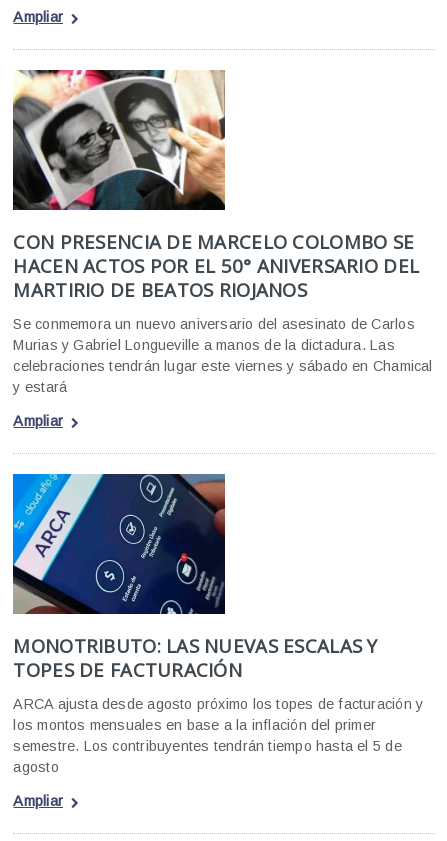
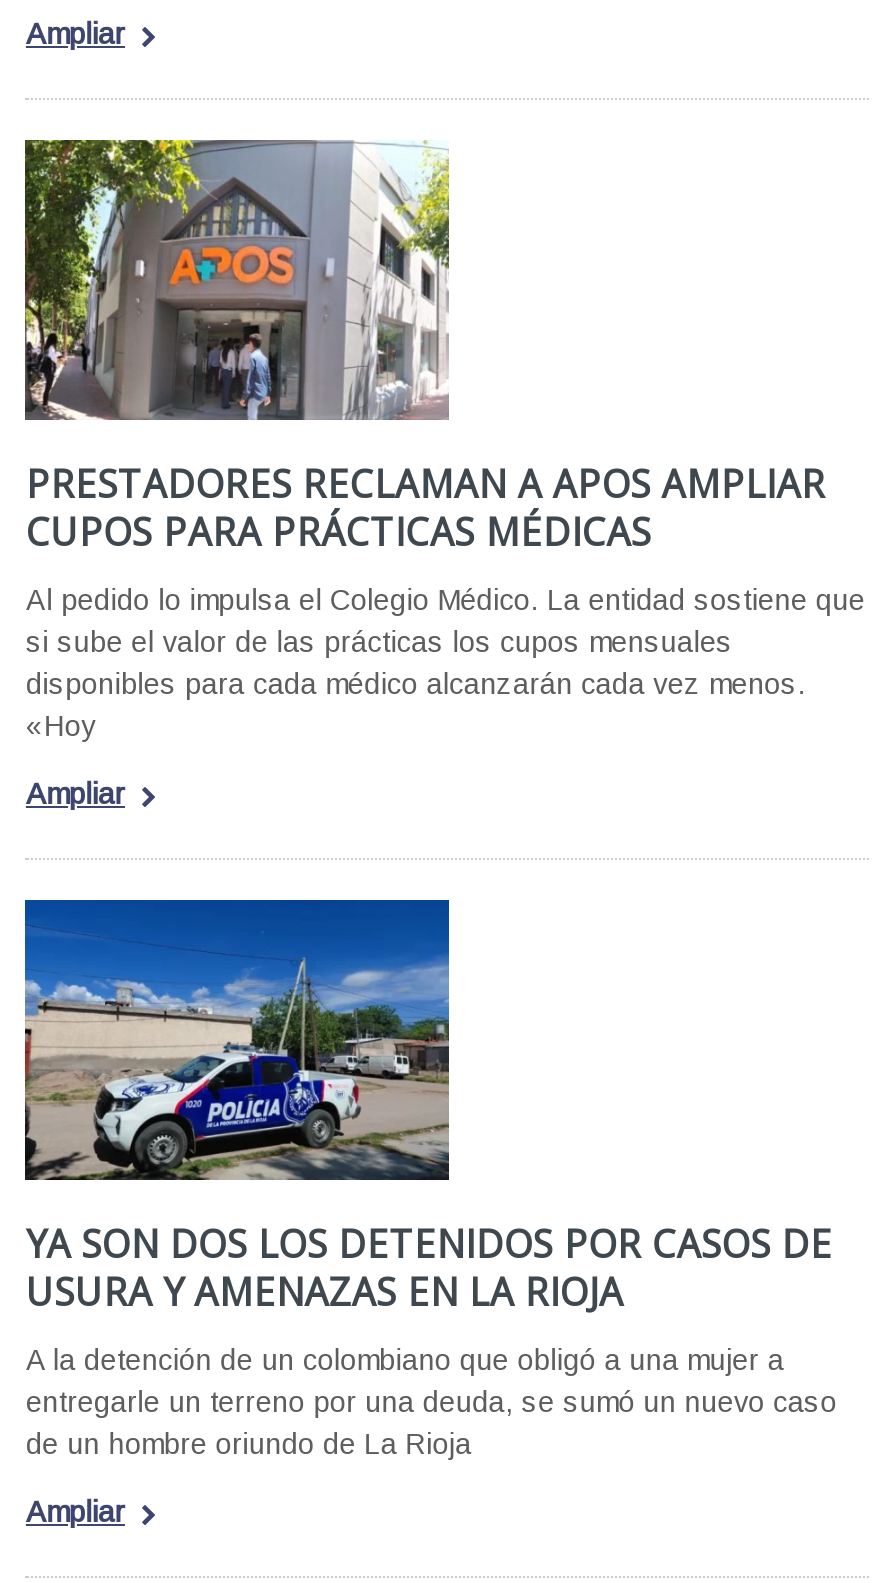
[12,69,419,302] [image] | CON PRESENCIA DE MARCELO COLOMBO SE | HACEN ACTOS POR EL 50° ANIVERSARIO DEL | MARTIRIO DE BEATOS RIOJANOS -> [23,138,826,556] [image] | PRESTADORES RECLAMAN A APOS AMPLIAR | CUPOS PARA PRÁCTICAS MÉDICAS
[13,316,433,395] Se conmemora un nuevo aniversario del asesinato de Carlos | Murias y Gabriel Longueville a manos de la dictadura. Las | celebraciones tendrán lugar este viernes y sábado en Chamical | y estará -> [26,584,865,742] Al pedido lo impulsa el Colegio Médico. La entidad sostiene que | si sube el valor de las prácticas los cupos mensuales | disponibles para cada médico alcanzarán cada vez menos. | «Hoy
[12,473,378,682] [image] | MONOTRIBUTO: LAS NUEVAS ESCALAS Y | TOPES DE FACTURACIÓN -> [23,898,833,1317] [image] | YA SON DOS LOS DETENIDOS POR CASOS DE | USURA Y AMENAZAS EN LA RIOJA
[13,696,423,775] ARCA ajusta desde agosto próximo los topes de facturación y | los montos mensuales en base a la inflación del primer | semestre. Los contribuyentes tendrán tiempo hasta el 5 de | agosto -> [26,1345,837,1461] A la detención de un colombiano que obligó a una mujer a | entregarle un terreno por una deuda, se sumó un nuevo caso | de un hombre oriundo de La Rioja

